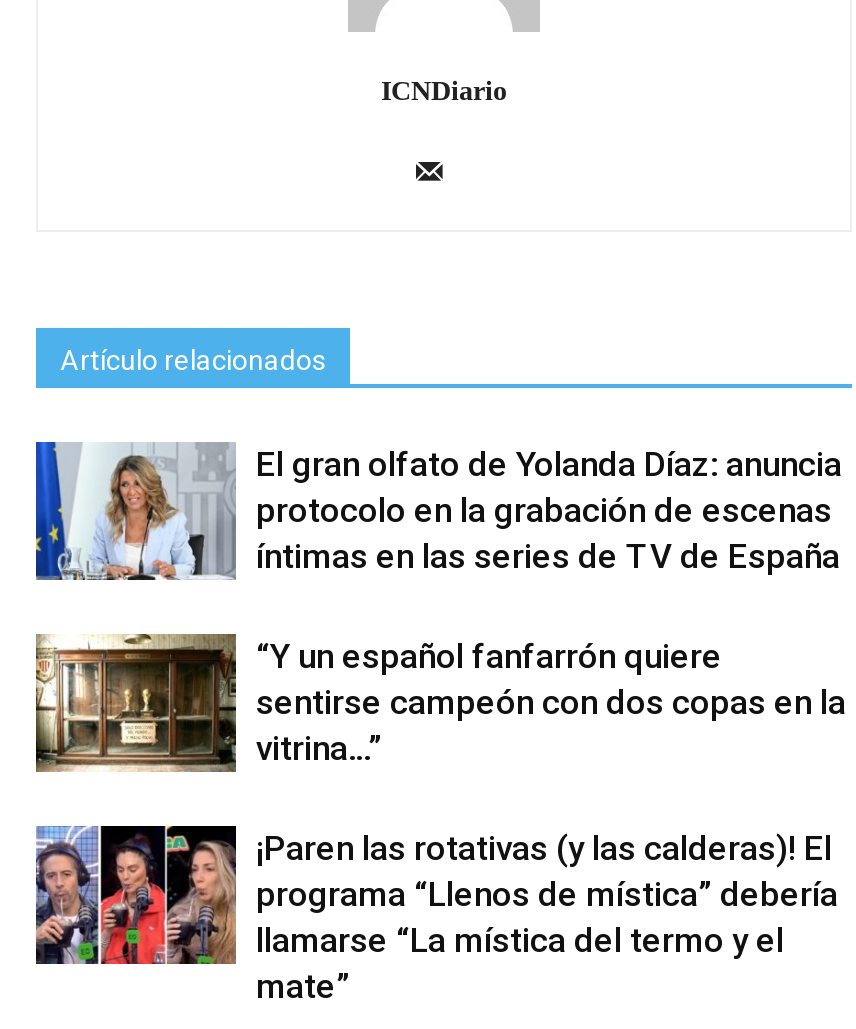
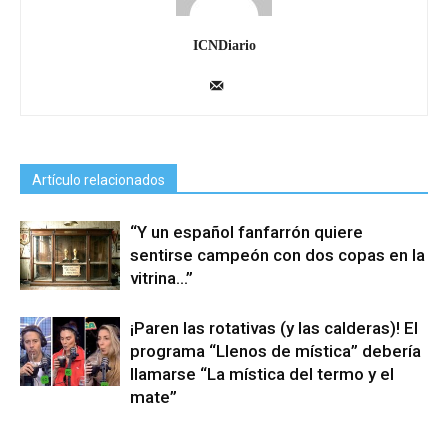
[34,440,842,582] [image] | El gran olfato de Yolanda Díaz: anuncia | protocolo en la grabación de escenas | íntimas en las series de TV de España -> none

